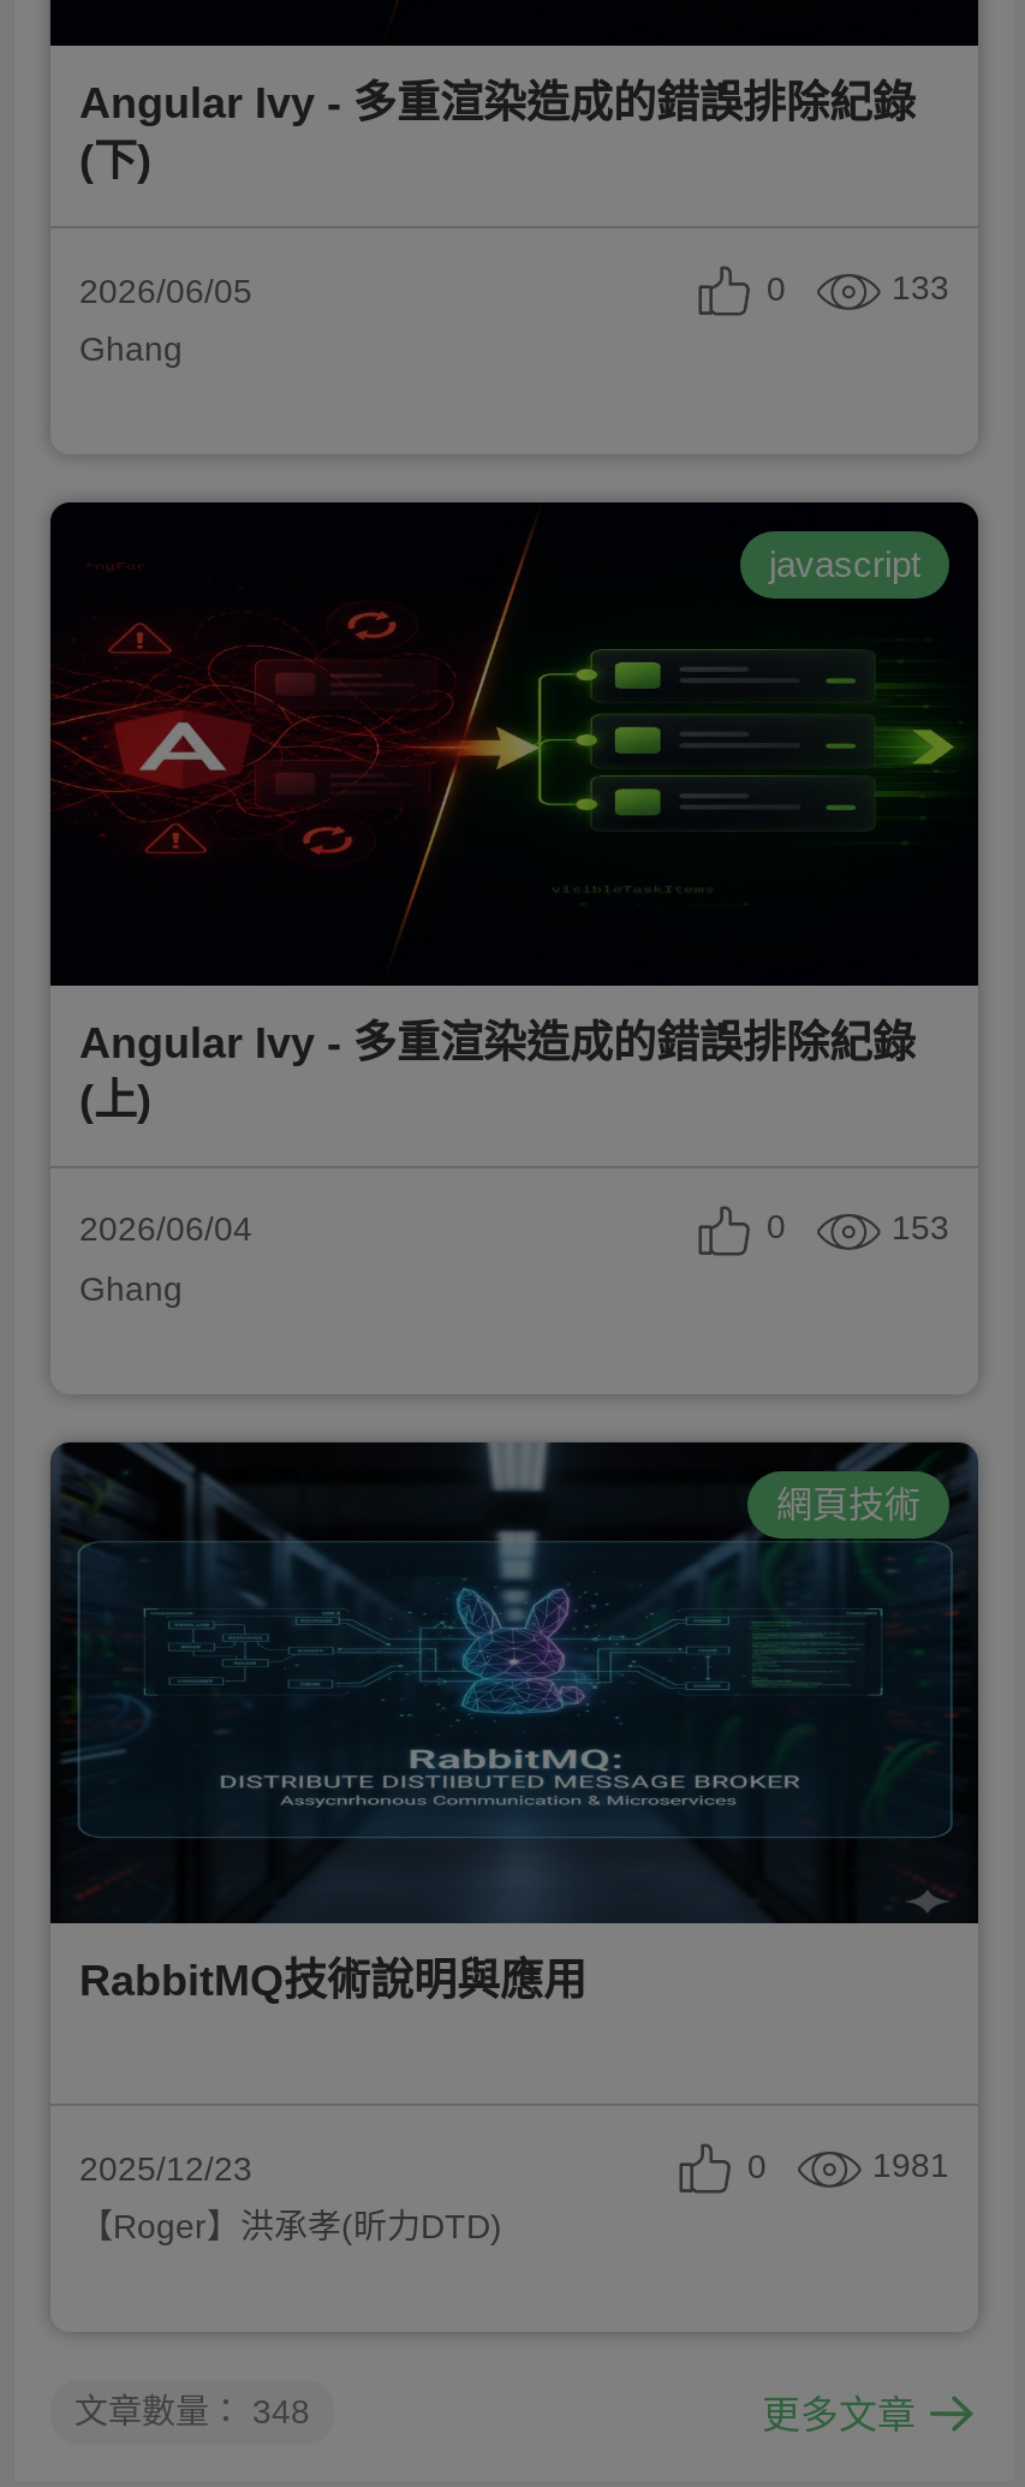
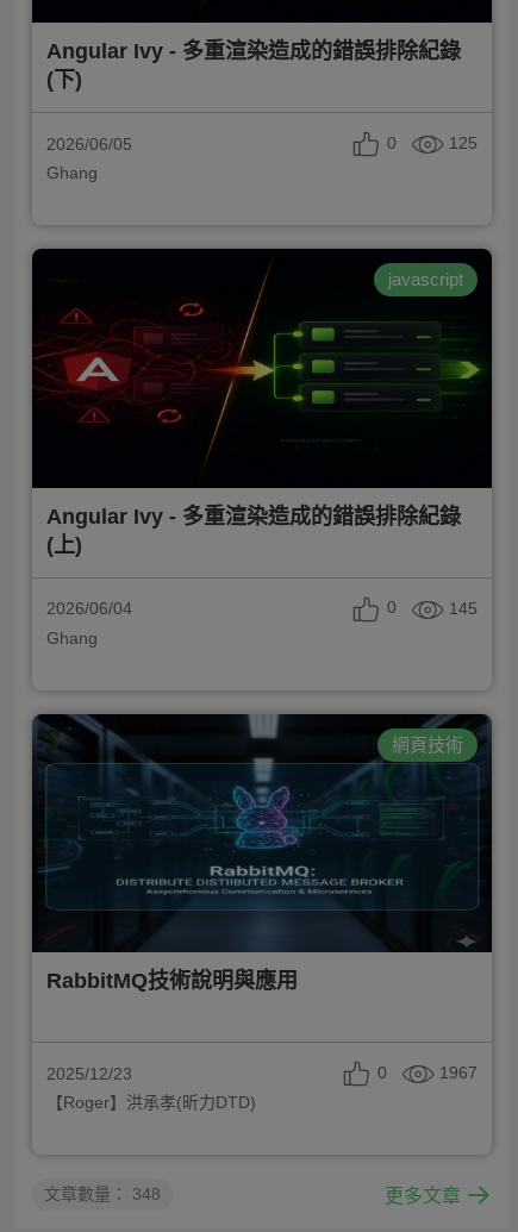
[892,269,949,307] 133 -> [449,133,478,152] 125
[892,1208,949,1247] 153 -> [449,598,478,617] 145
[872,2147,949,2186] 1981 -> [439,1063,478,1082] 1967

